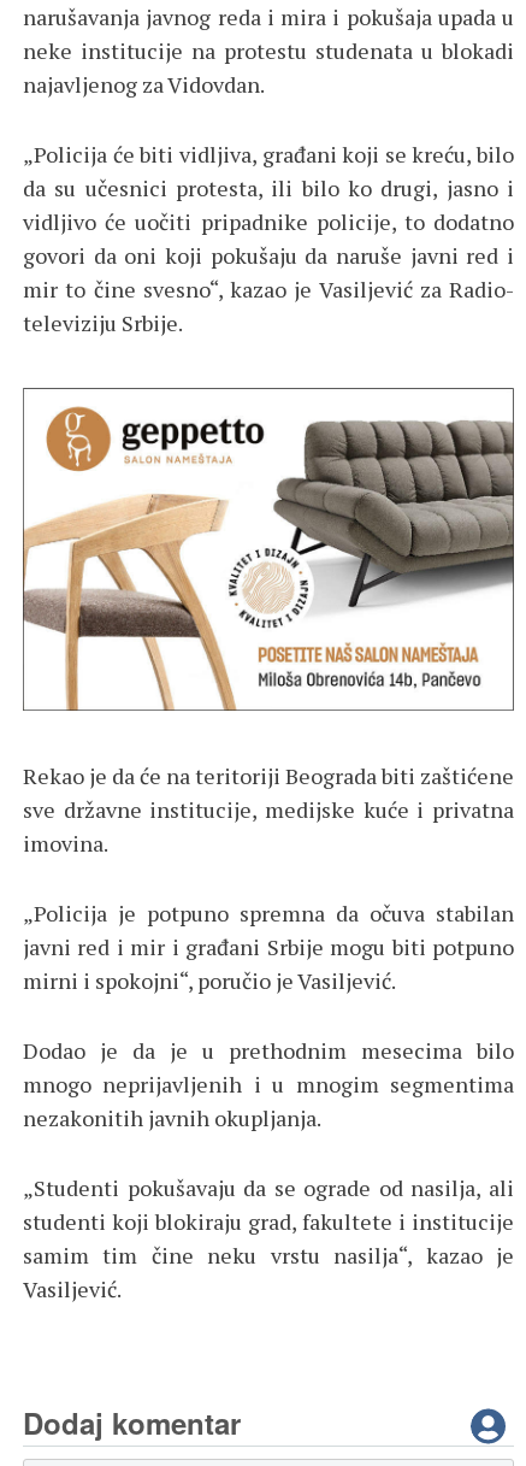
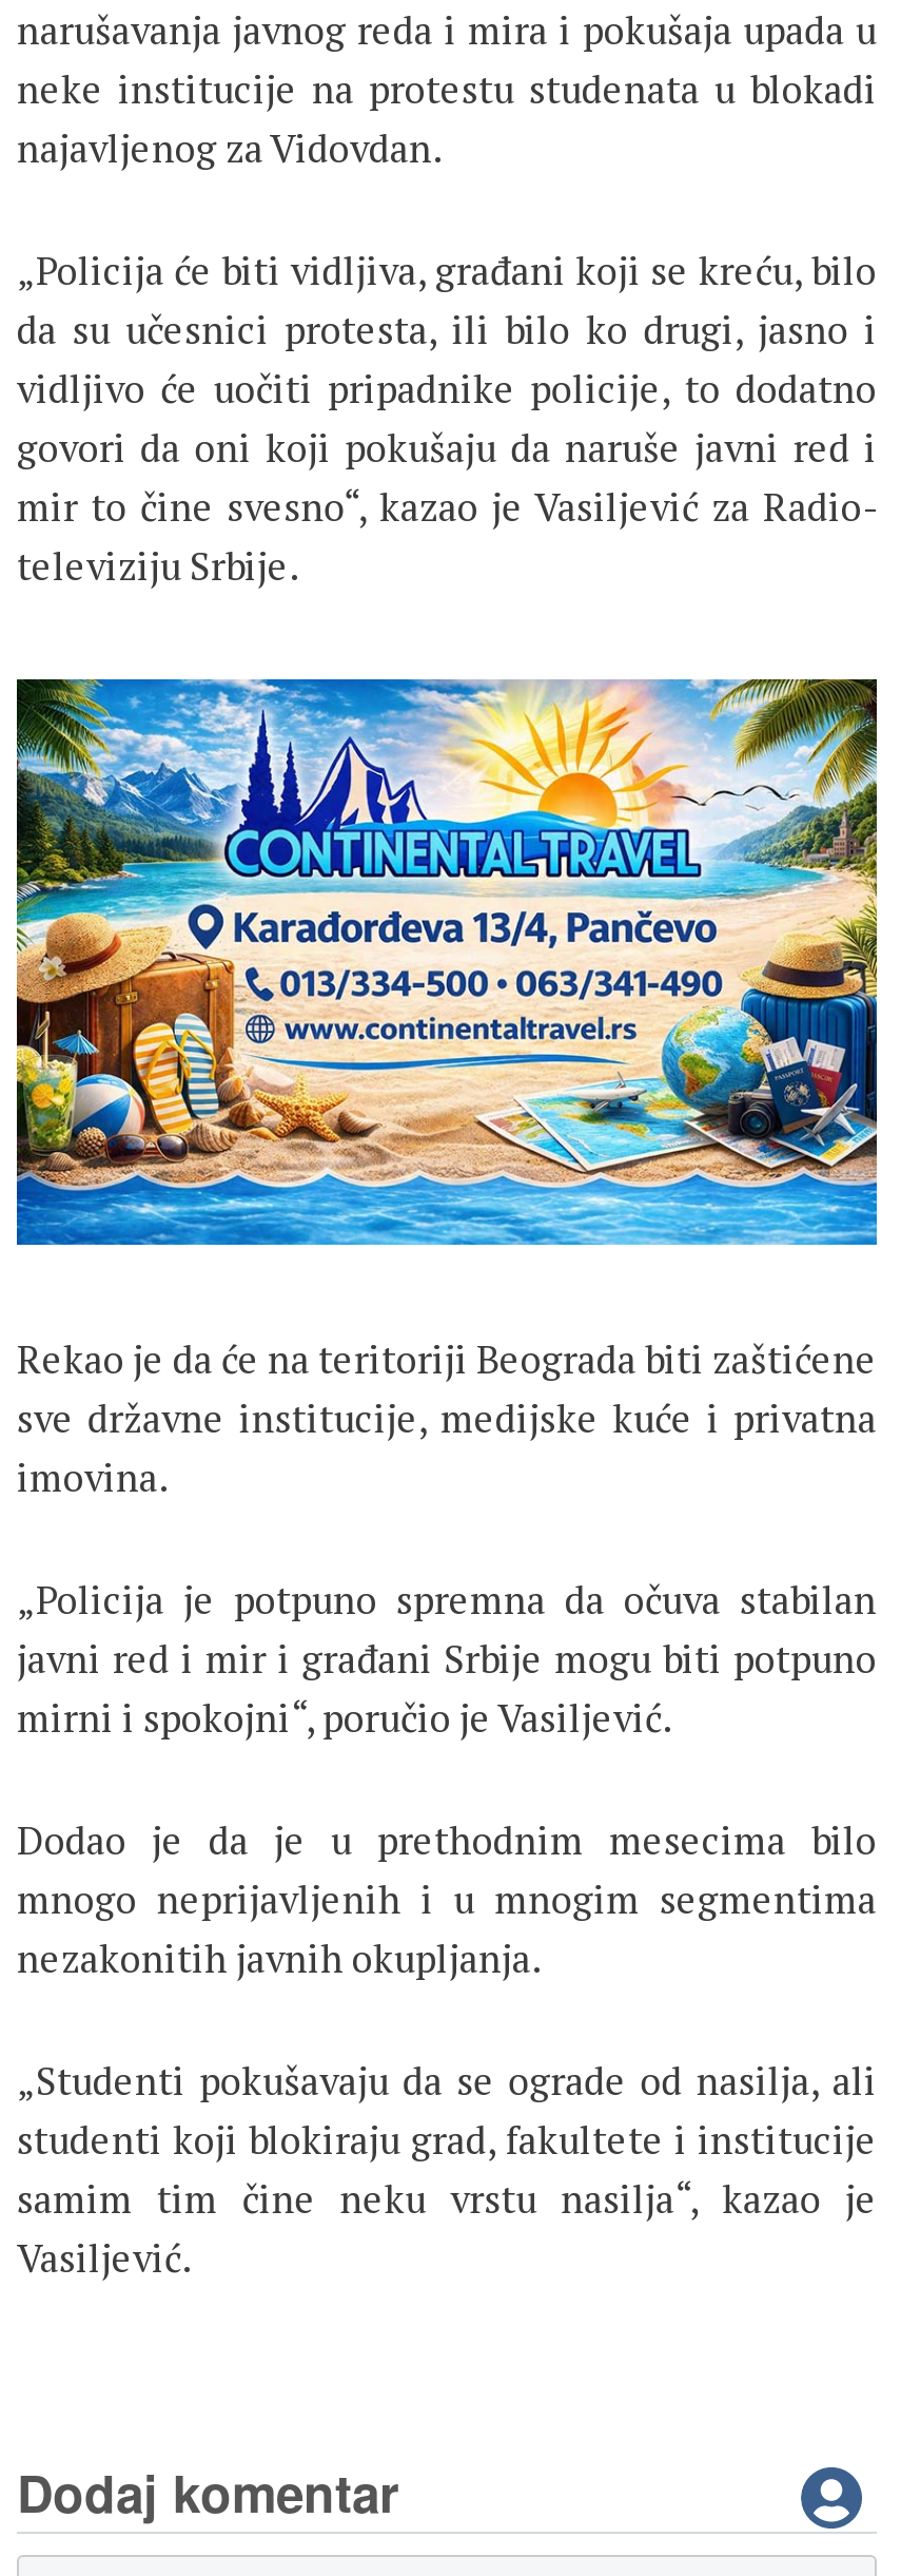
[22,387,515,712] [image] -> [15,677,879,1247] [image]

